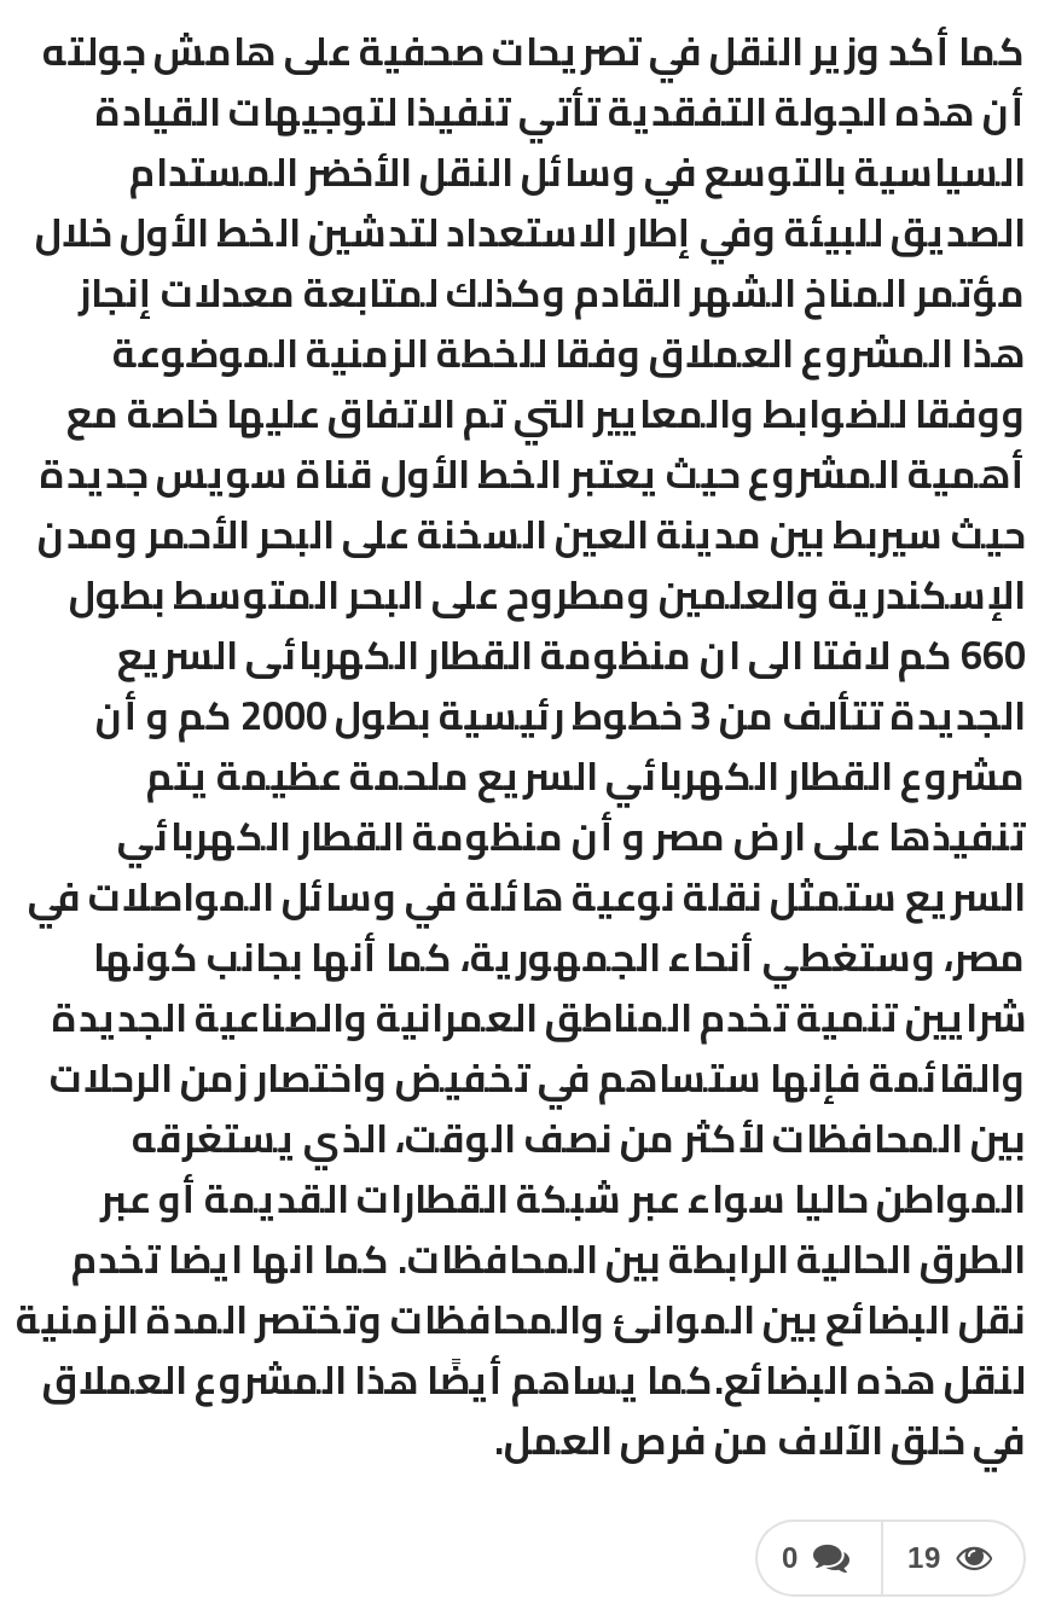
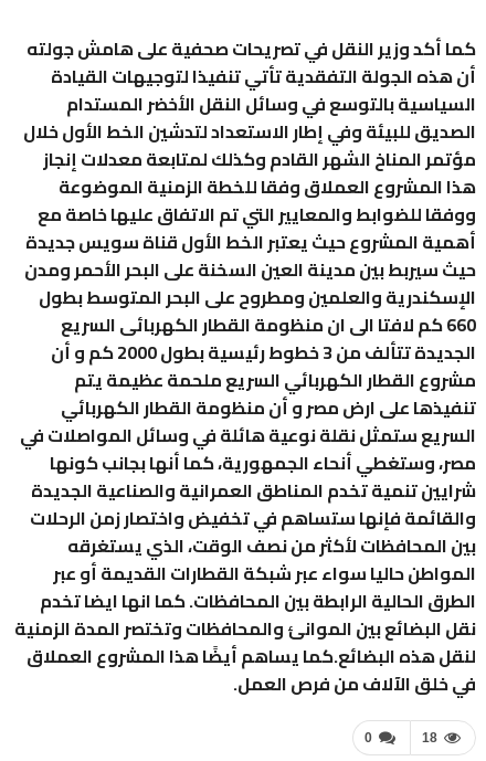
[907,1540,941,1574] 19 -> [422,730,437,745] 18

